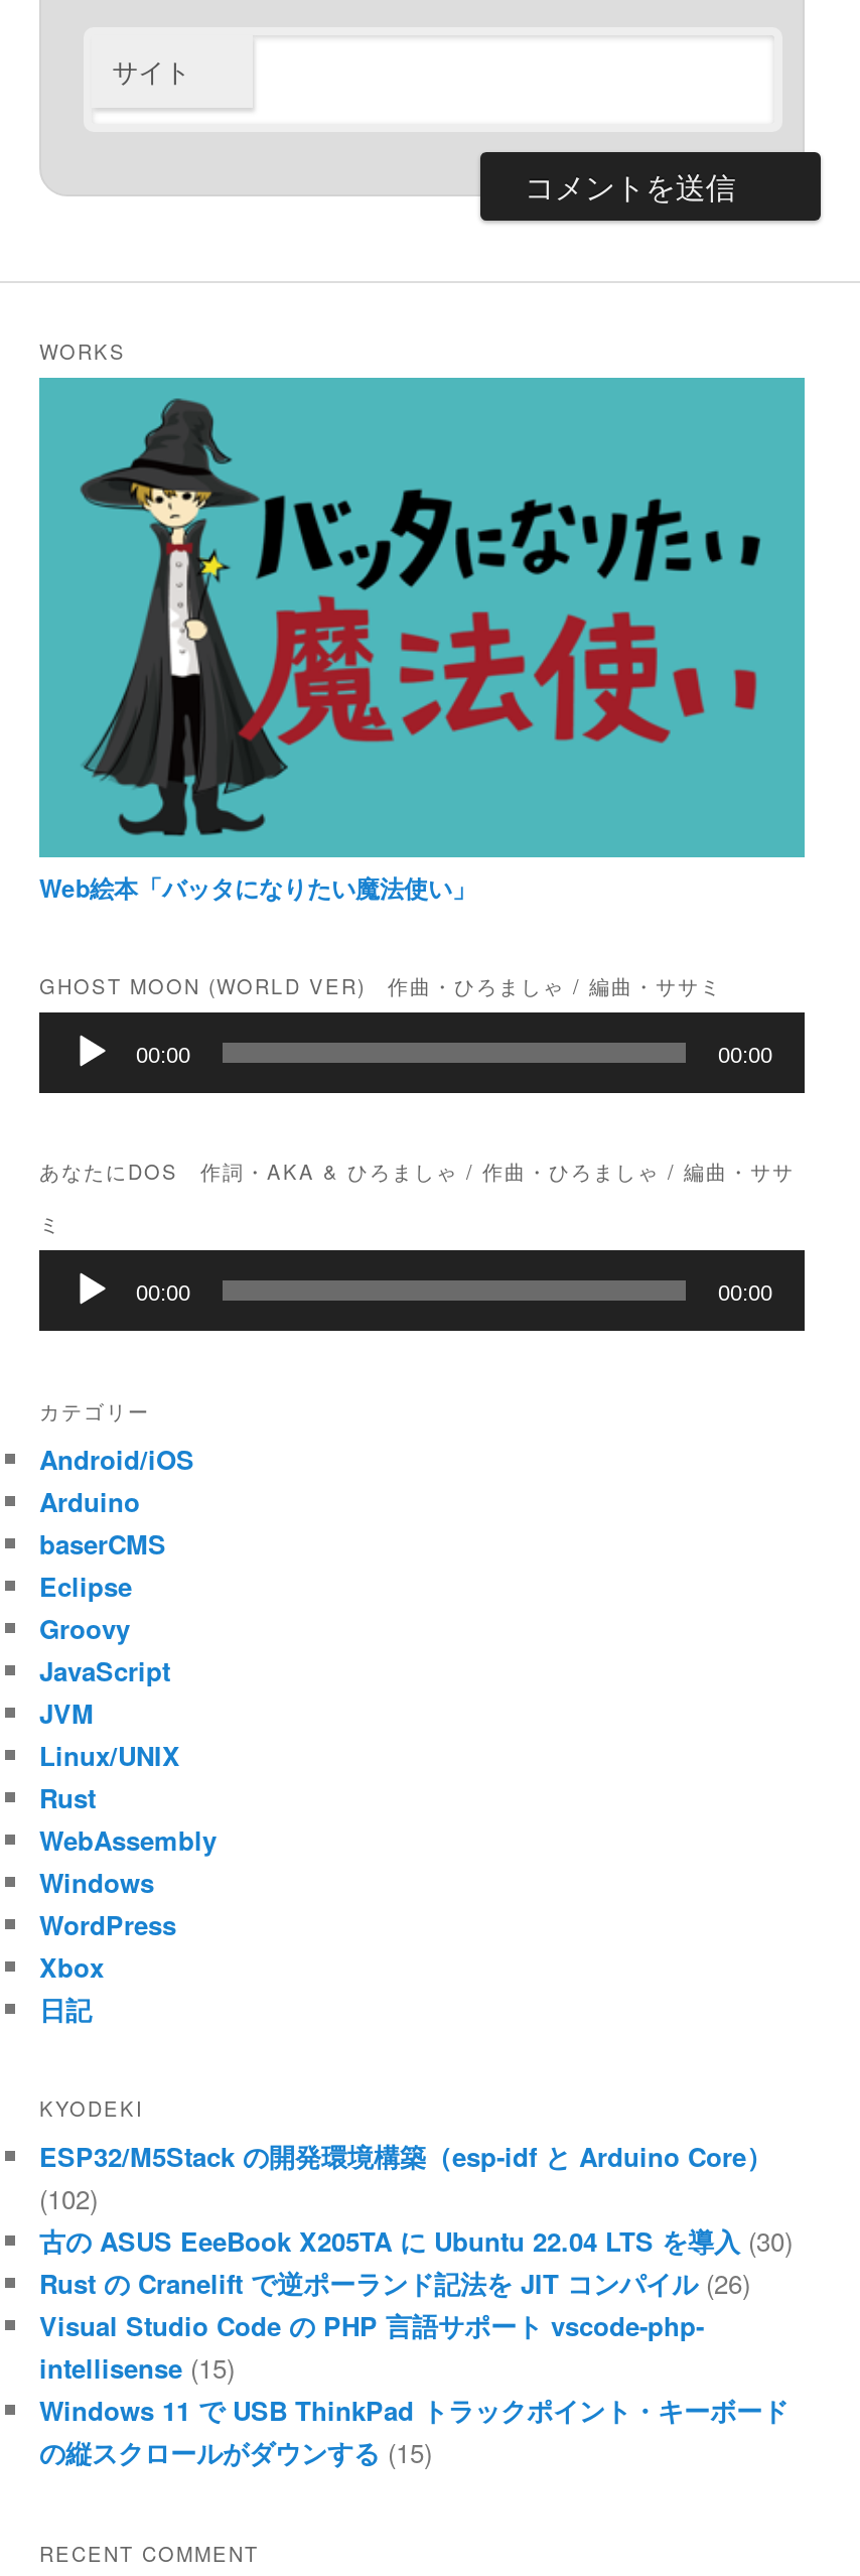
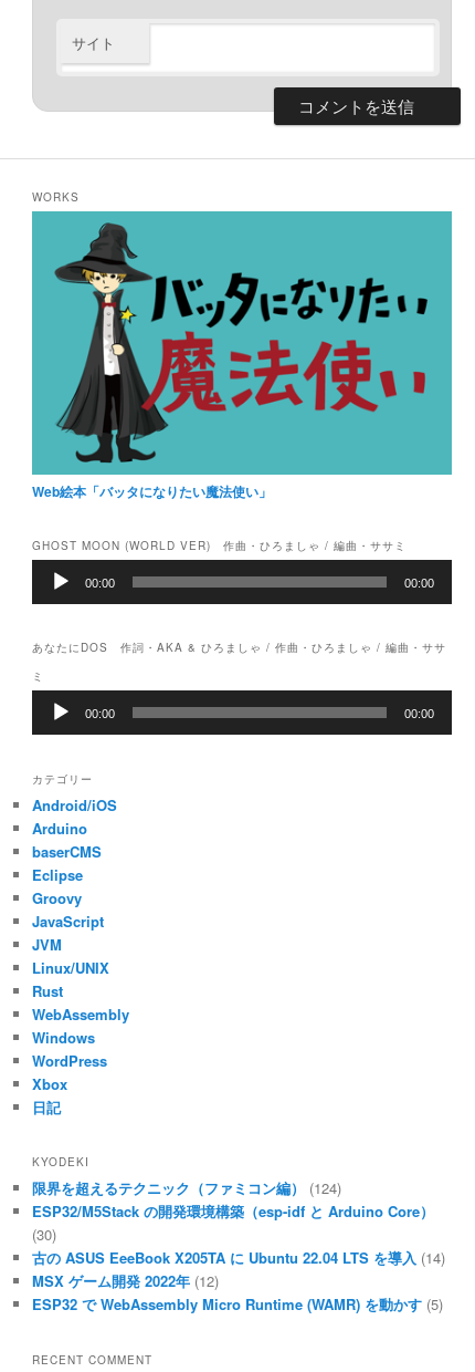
none -> [32,1177,341,1199] 限界を超えるテクニック（ファミコン編）(124)
moved [39,2137,772,2175] -> [32,1201,434,1222]: ESP32/M5Stack の開発環境構築（esp-idf と Arduino Core）
[39,2179,793,2472] (102) | 古の ASUS EeeBook X205TA に Ubuntu 22.04 LTS を導入(30) | Rust の Cranelift で逆ポーランド記法を JIT コンパイル(26) | Visual Studio Code の PHP 言語サポート vscode-php- | intellisense (15) | Windows 11 で USB ThinkPad トラックポイント・キーボード | の縦スクロールがダウンする(15) -> [32,1224,445,1315] (30) | 古の ASUS EeeBook X205TA に Ubuntu 22.04 LTS を導入(14) | MSX ゲーム開発 2022年(12) | ESP32 で WebAssembly Micro Runtime (WAMR) を動かす(5)

